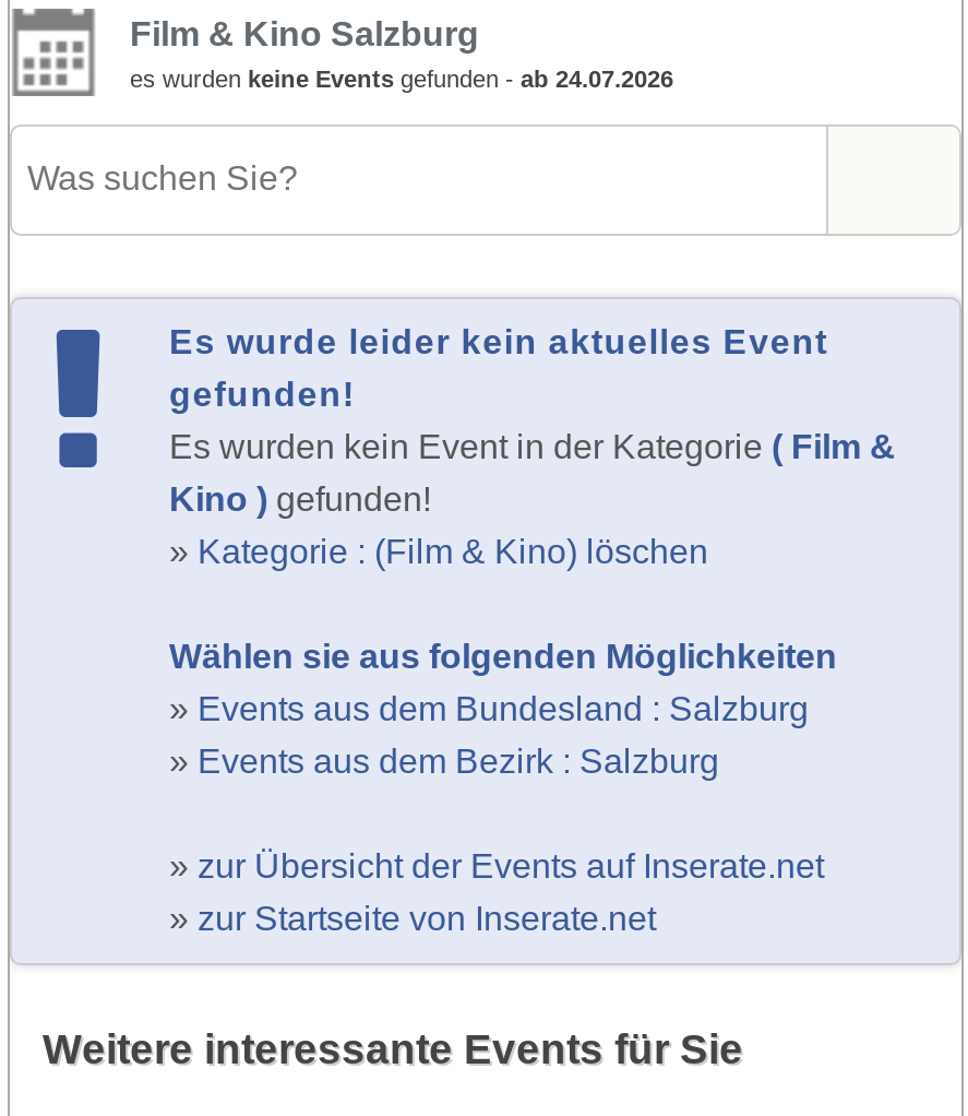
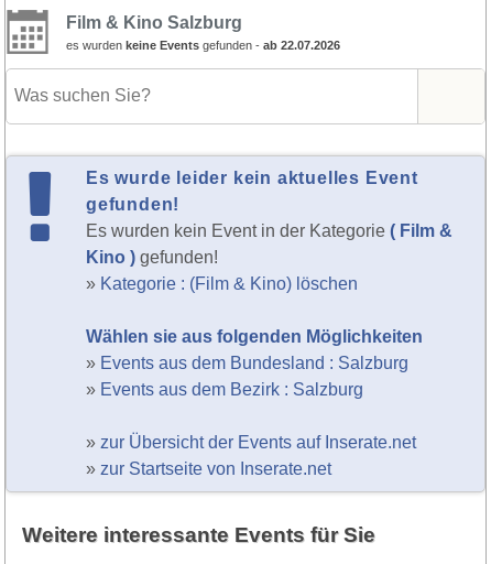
[130,66,673,92] es wurden keine Events gefunden - ab 24.07.2026 -> [66,39,340,52] es wurden keine Events gefunden - ab 22.07.2026

